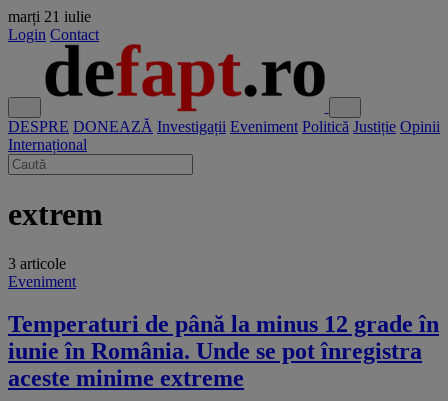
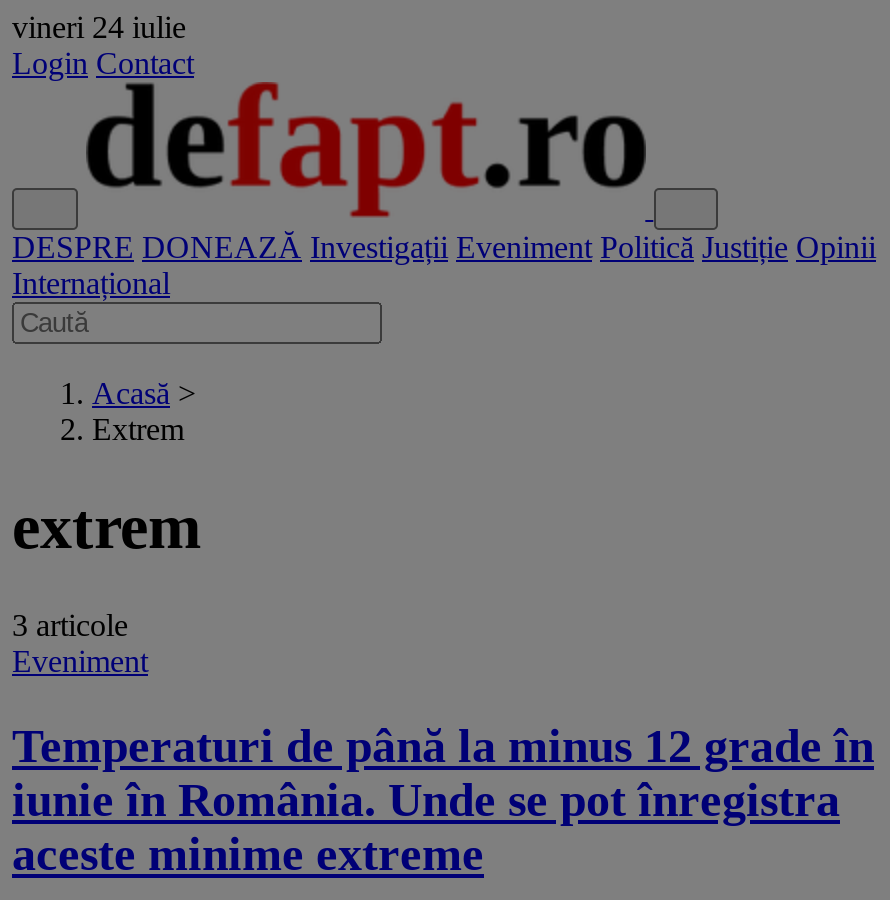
[8,8,91,25] marți 21 iulie -> [12,10,186,44] vineri 24 iulie
none -> [92,376,196,446] Acasă > | Extrem

